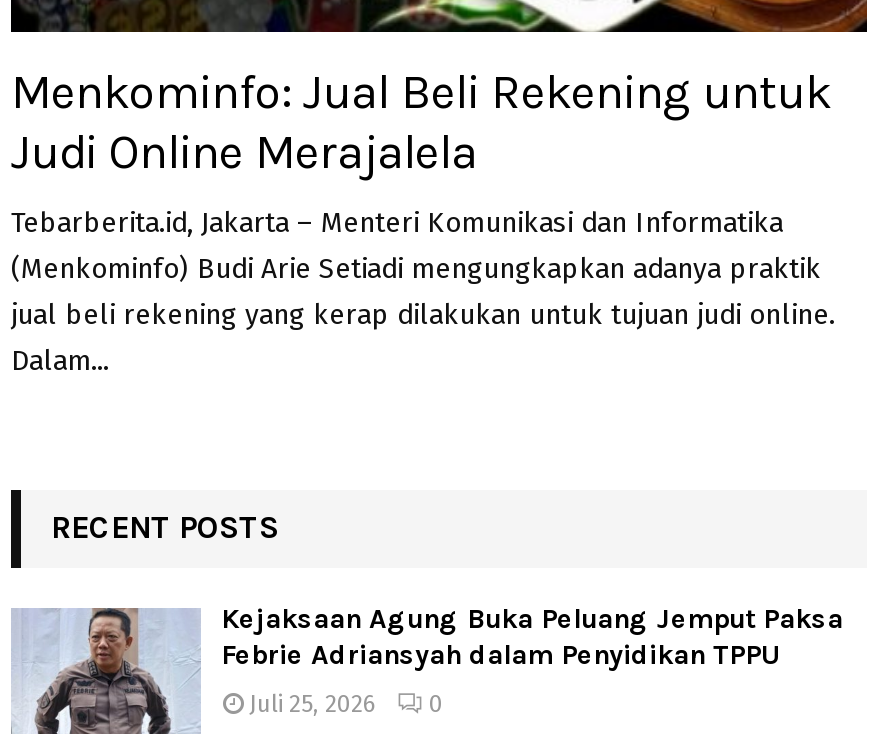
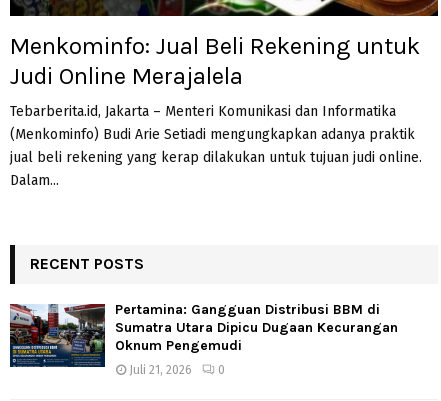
[11,601,843,736] [image] | Kejaksaan Agung Buka Peluang Jemput Paksa | Febrie Adriansyah dalam Penyidikan TPPU -> [9,301,398,385] [image] | Pertamina: Gangguan Distribusi BBM di | Sumatra Utara Dipicu Dugaan Kecurangan | Oknum Pengemudi
[249,689,443,717] Juli 25, 2026 0 -> [129,363,225,377] Juli 21, 2026 0

